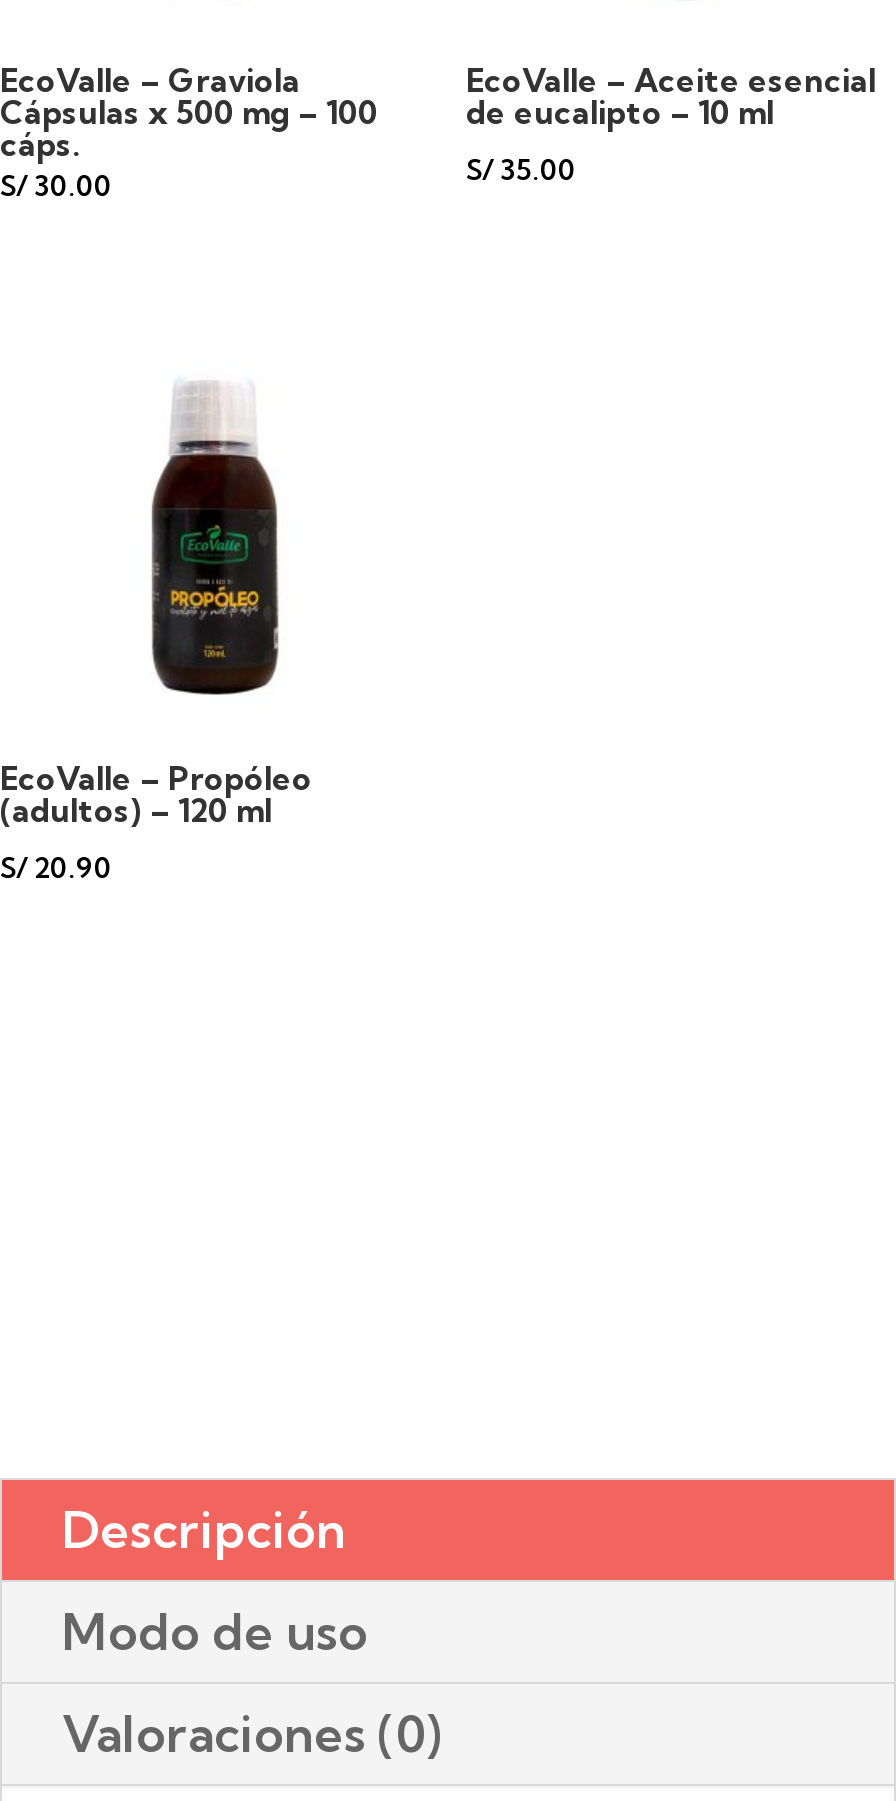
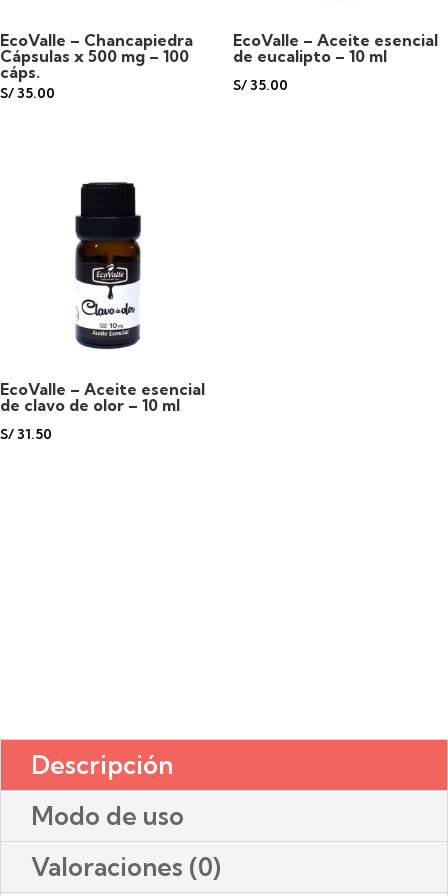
[0,61,300,101] EcoValle – Graviola -> [0,30,193,50] EcoValle – Chancapiedra
[0,169,112,205] S/ 30.00 -> [0,84,55,102] S/ 35.00
[0,364,312,830] [image] | EcoValle – Propóleo | (adultos) – 120 ml -> [0,181,205,415] [image] | EcoValle – Aceite esencial | de clavo de olor – 10 ml
[0,850,112,886] S/ 20.90 -> [0,425,52,443] S/ 31.50

